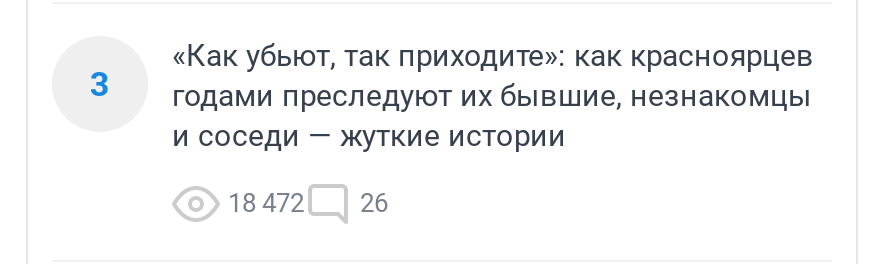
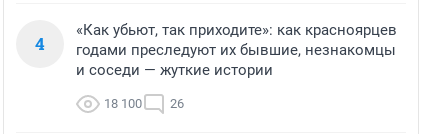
[90,59,812,113] 3 годами преследуют их бывшие, незнакомцы -> [34,32,396,59] 4 годами преследуют их бывшие, незнакомцы
[228,187,388,217] 18 472 26 -> [104,96,184,111] 18 100 26

